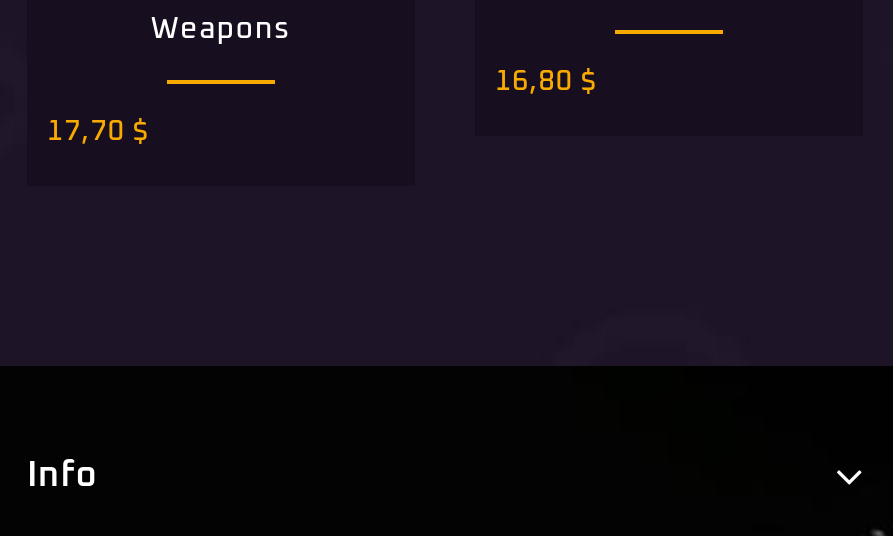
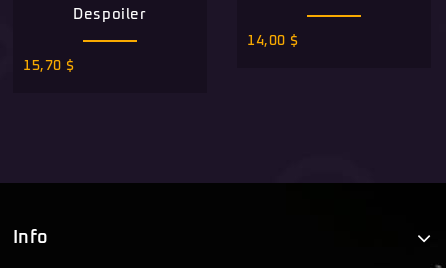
[151,14,291,44] Weapons -> [73,7,147,22] Despoiler
[495,68,597,96] 16,80 $ -> [247,34,298,48] 14,00 $
[47,118,149,146] 17,70 $ -> [23,59,74,73] 15,70 $

